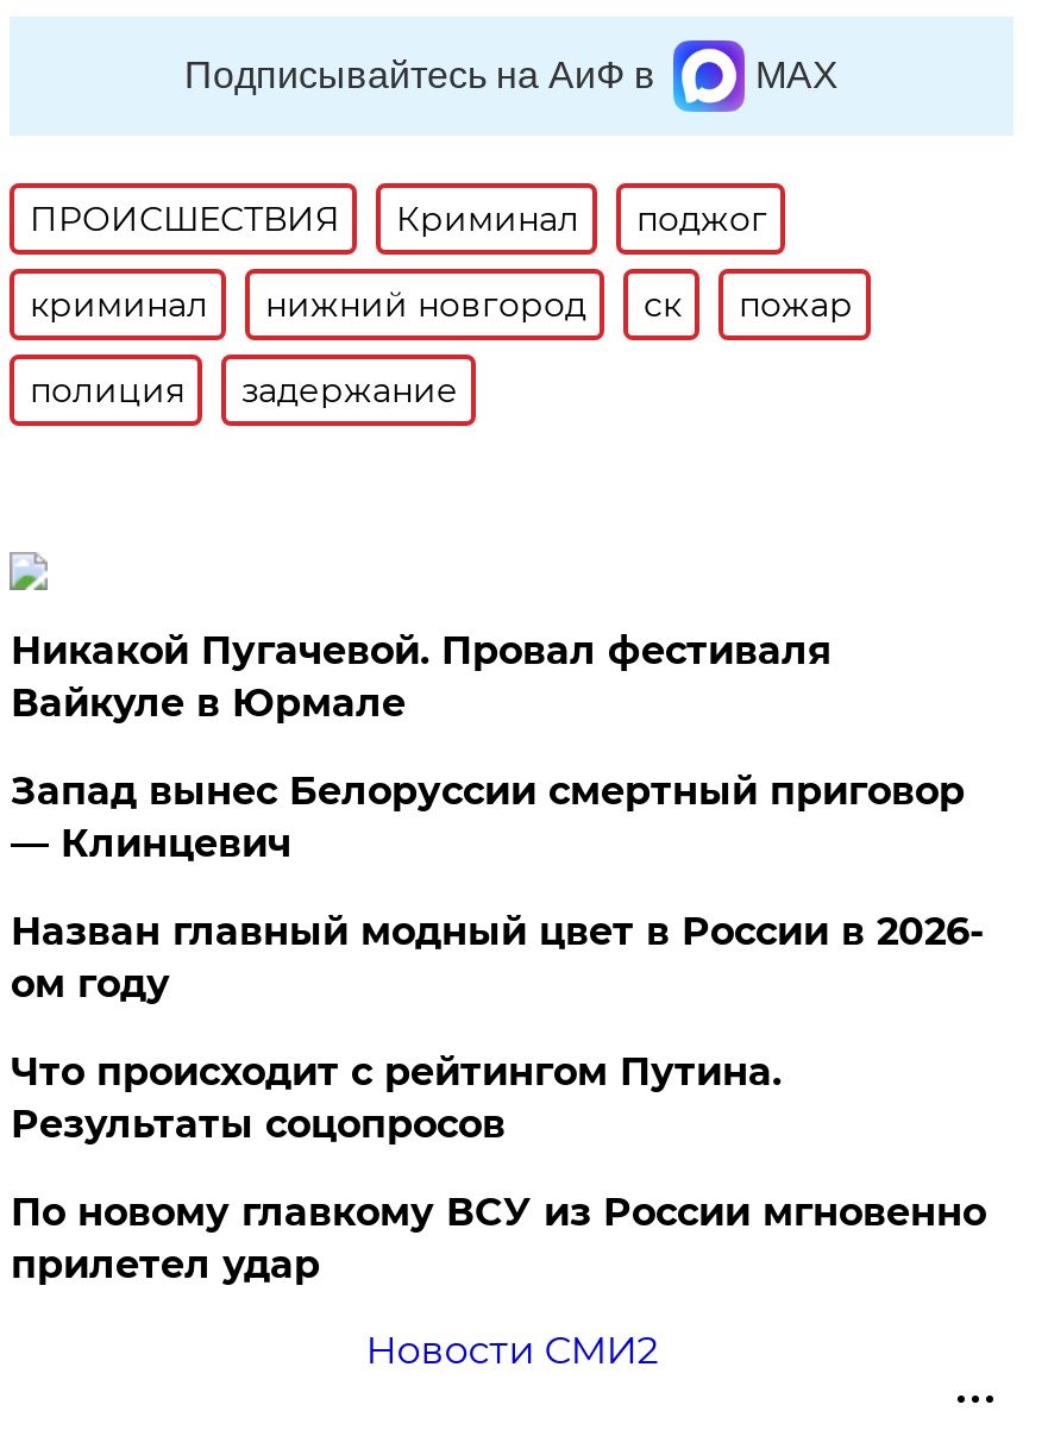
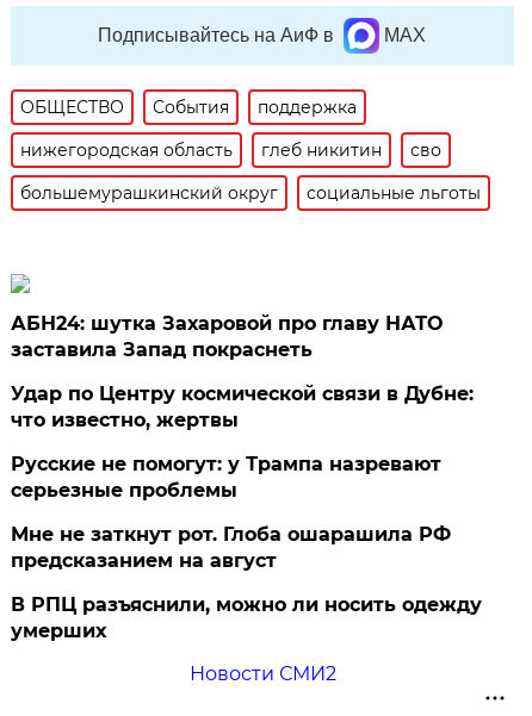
[30,199,767,242] ПРОИСШЕСТВИЯ | Криминал | поджог -> [21,96,357,118] ОБЩЕСТВО | События | поддержка
[30,284,853,327] криминал | нижний новгород | ск | пожар -> [21,139,442,161] нижегородская область | глеб никитин | сво
[30,370,458,413] полиция | задержание -> [21,182,481,204] большемурашкинский округ | социальные льготы
[10,629,831,727] Никакой Пугачевой. Провал фестиваля | Вайкуле в Юрмале -> [11,312,443,361] АБН24: шутка Захаровой про главу НАТО | заставила Запад покраснеть
[10,770,964,867] Запад вынес Белоруссии смертный приговор | — Клинцевич -> [11,382,474,431] Удар по Центру космической связи в Дубне: | что известно, жертвы
[10,910,984,1008] Назван главный модный цвет в России в 2026- | ом году -> [11,453,442,502] Русские не помогут: у Трампа назревают | серьезные проблемы
[10,1051,781,1148] Что происходит с рейтингом Путина. | Результаты соцопросов -> [11,523,451,572] Мне не заткнут рот. Глоба ошарашила РФ | предсказанием на август
[10,1191,986,1288] По новому главкому ВСУ из России мгновенно | прилетел удар -> [11,593,482,642] В РПЦ разъяснили, можно ли носить одежду | умерших

